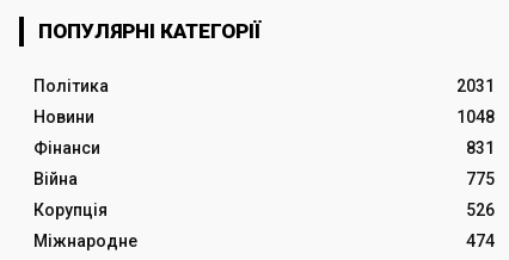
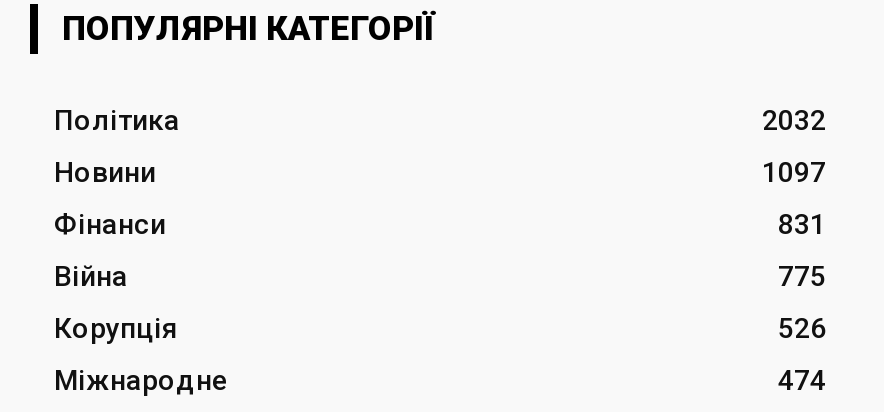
[456,77,495,96] 2031 -> [762,105,826,137] 2032
[456,108,495,127] 1048 -> [762,157,826,189] 1097

